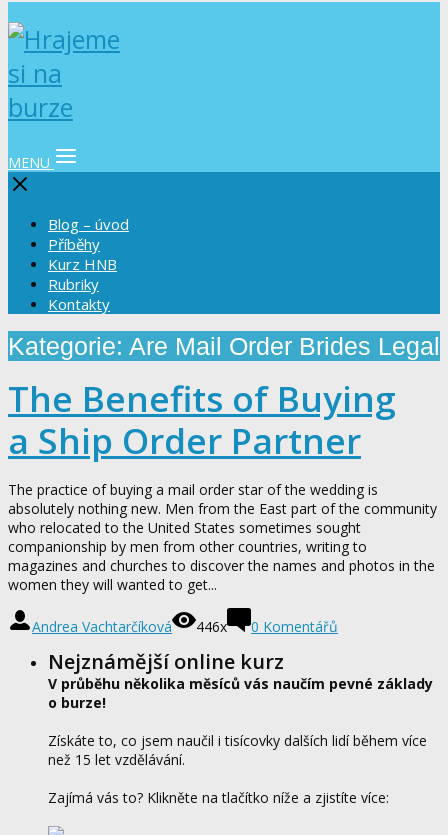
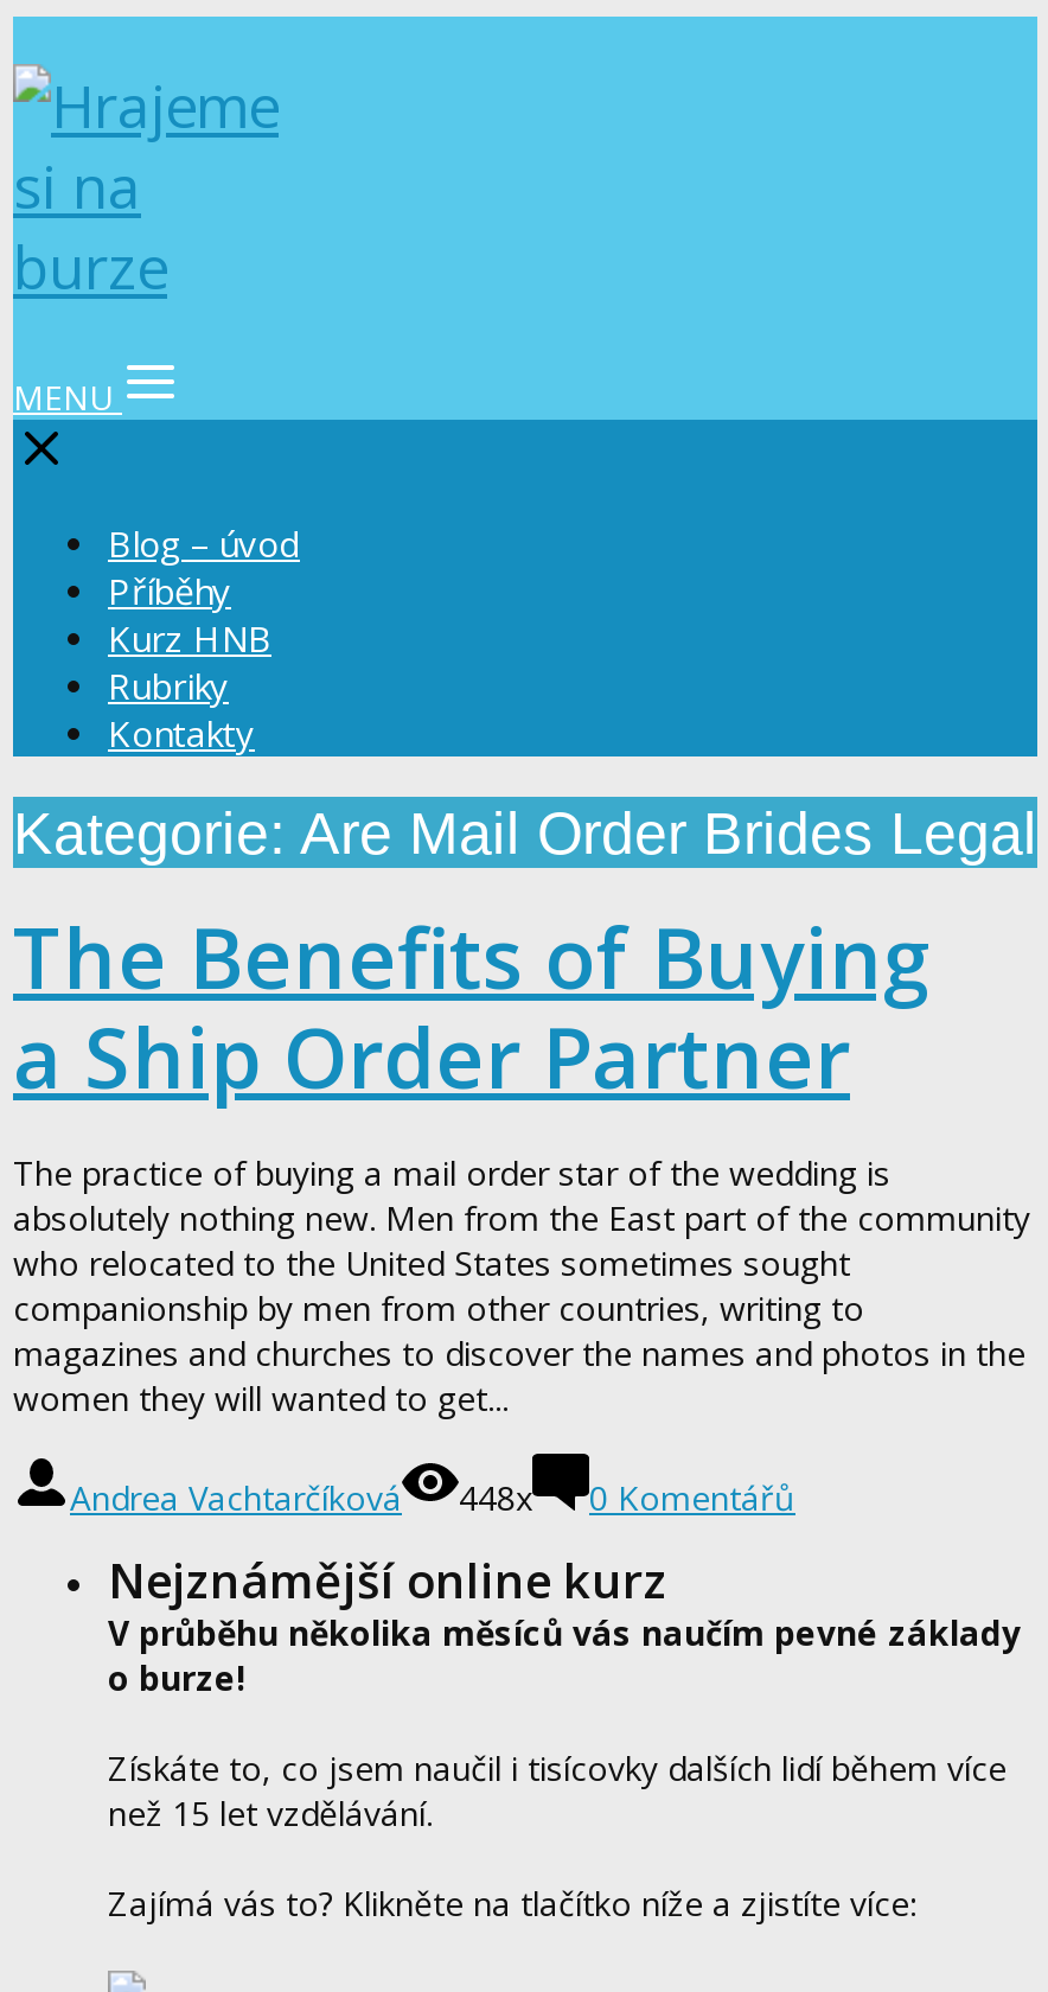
[196,617,227,636] 446x -> [459,1474,532,1519] 448x

